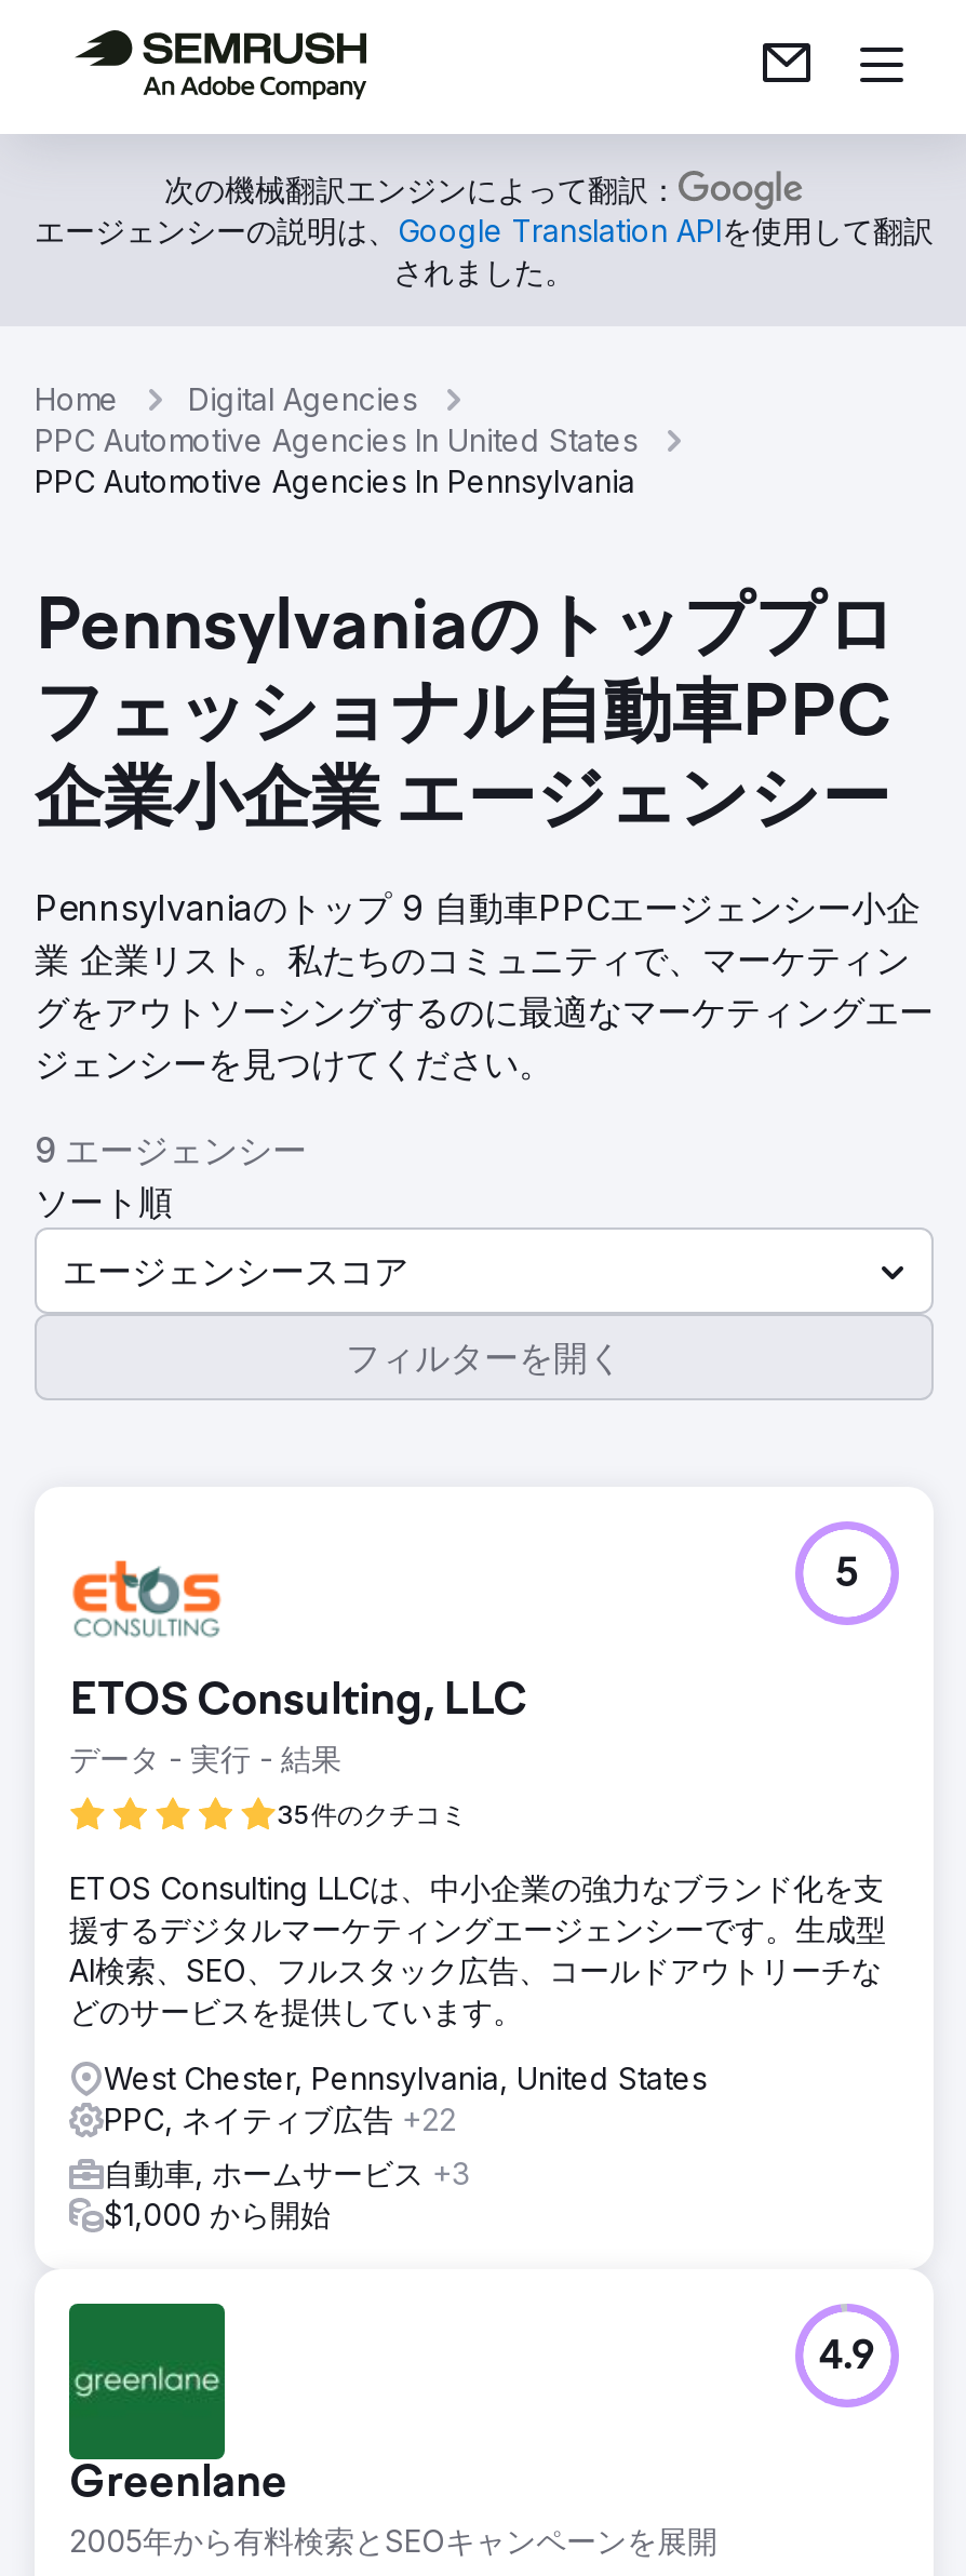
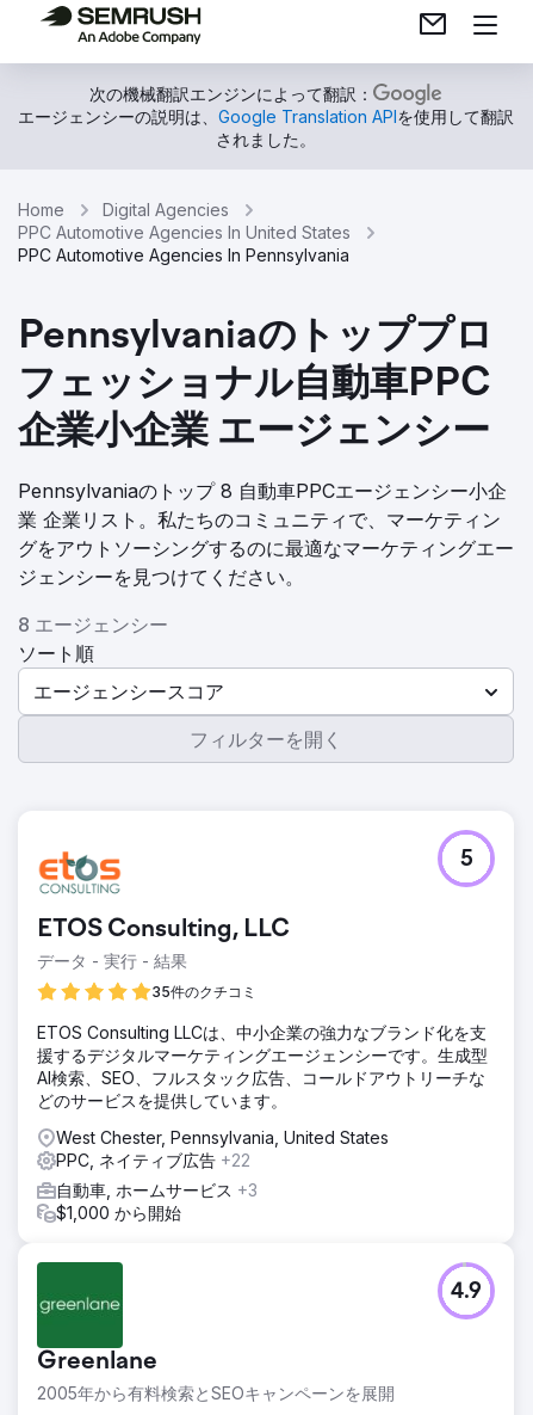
[35,886,921,929] Pennsylvaniaのトップ 9 自動車PPCエージェンシー小企 -> [18,479,507,503] Pennsylvaniaのトップ 8 自動車PPCエージェンシー小企
[35,1128,307,1171] 9 エージェンシー -> [18,613,168,636] 8 エージェンシー

